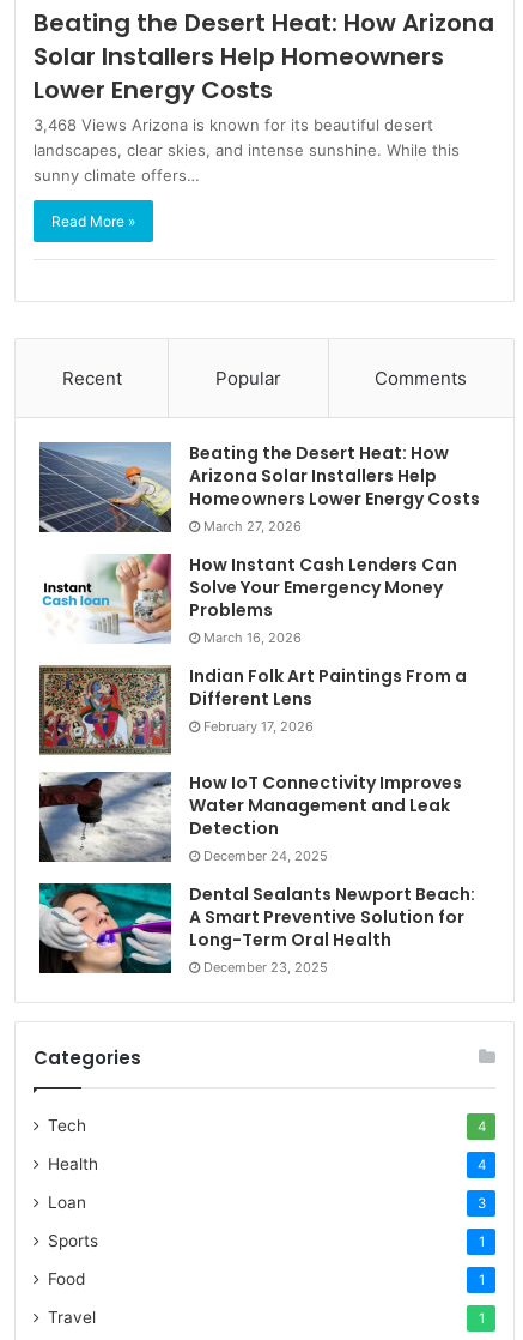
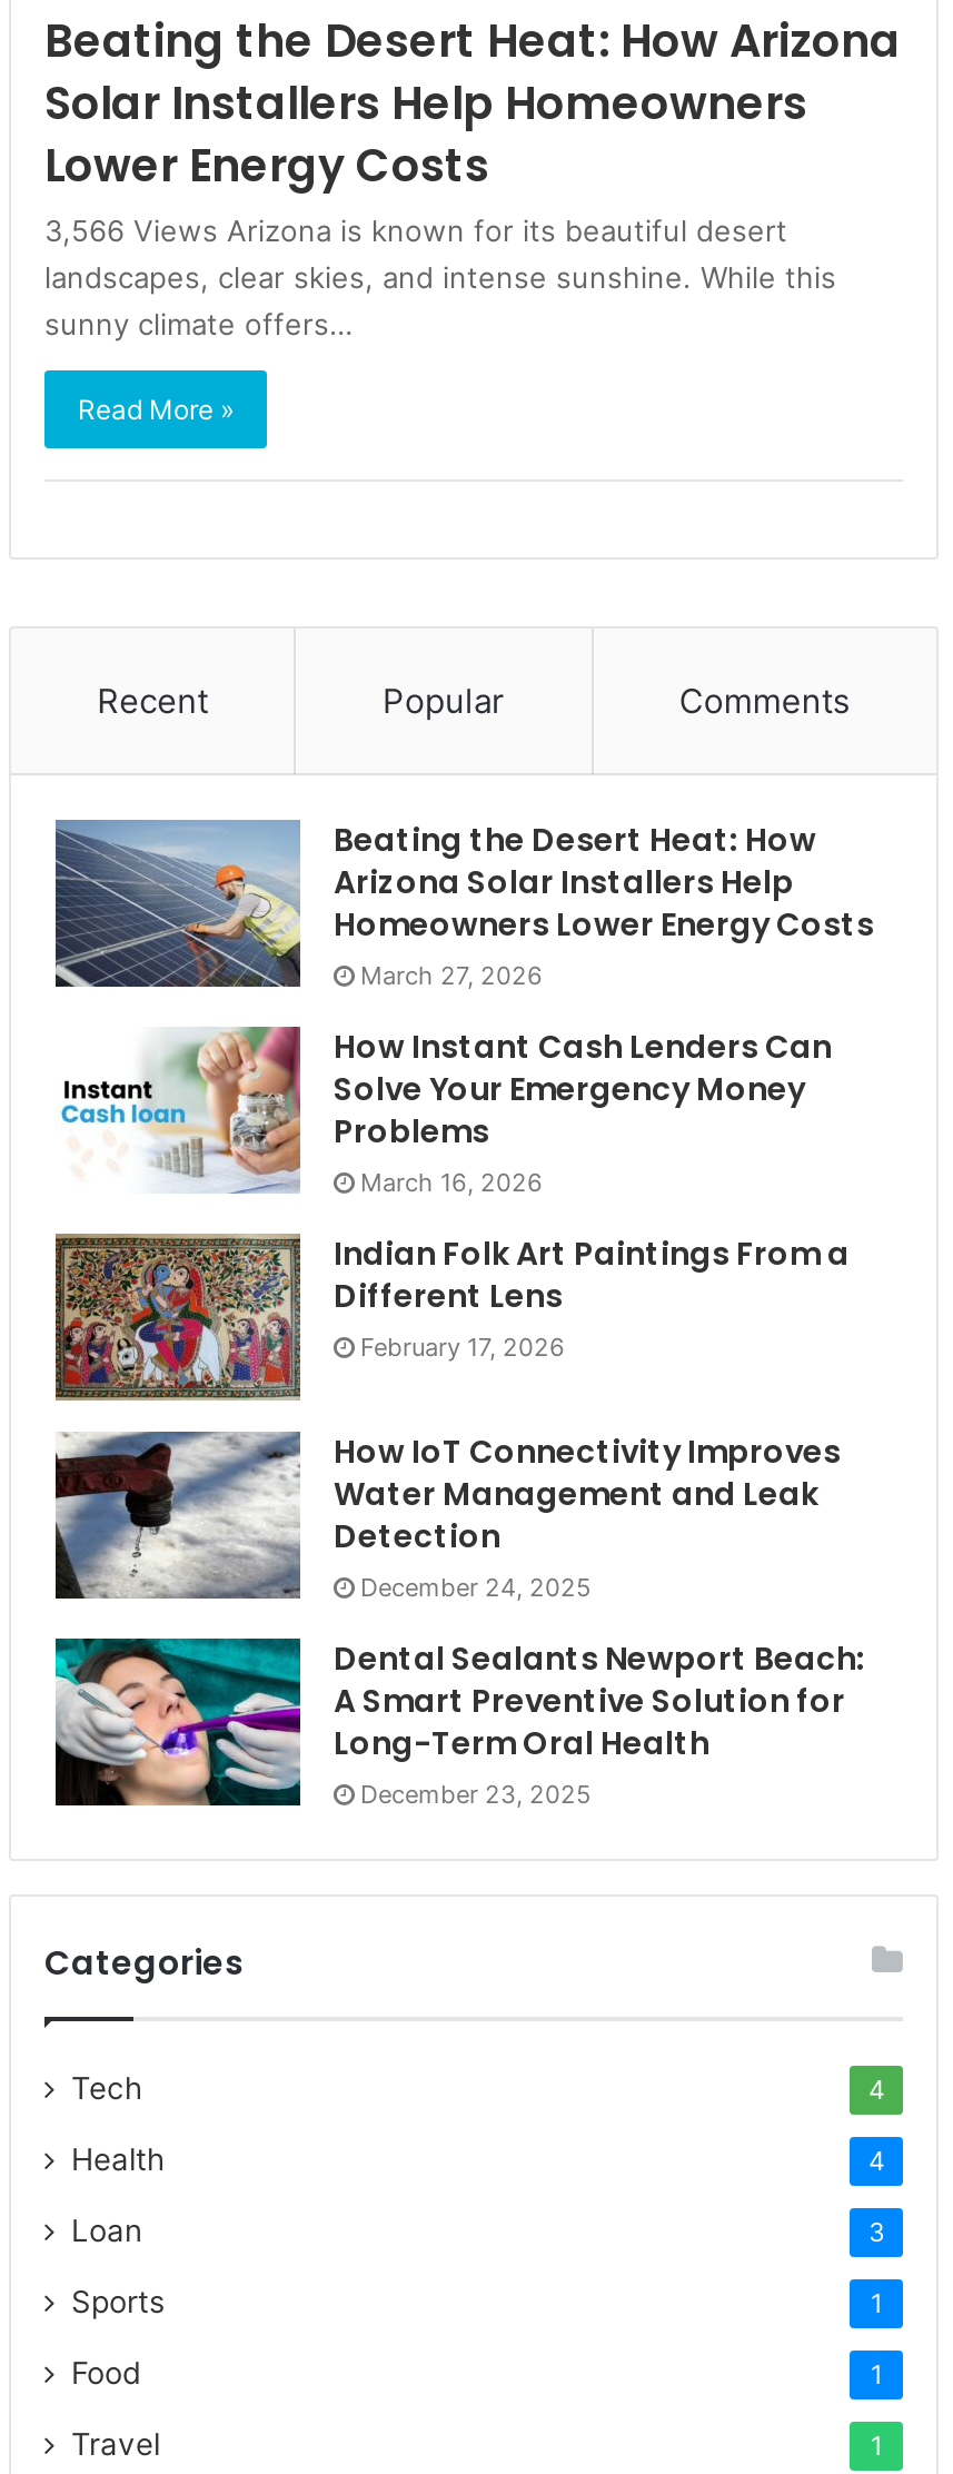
[34,115,433,134] 3,468 Views Arizona is known for its beautiful desert -> [44,212,787,248] 3,566 Views Arizona is known for its beautiful desert

